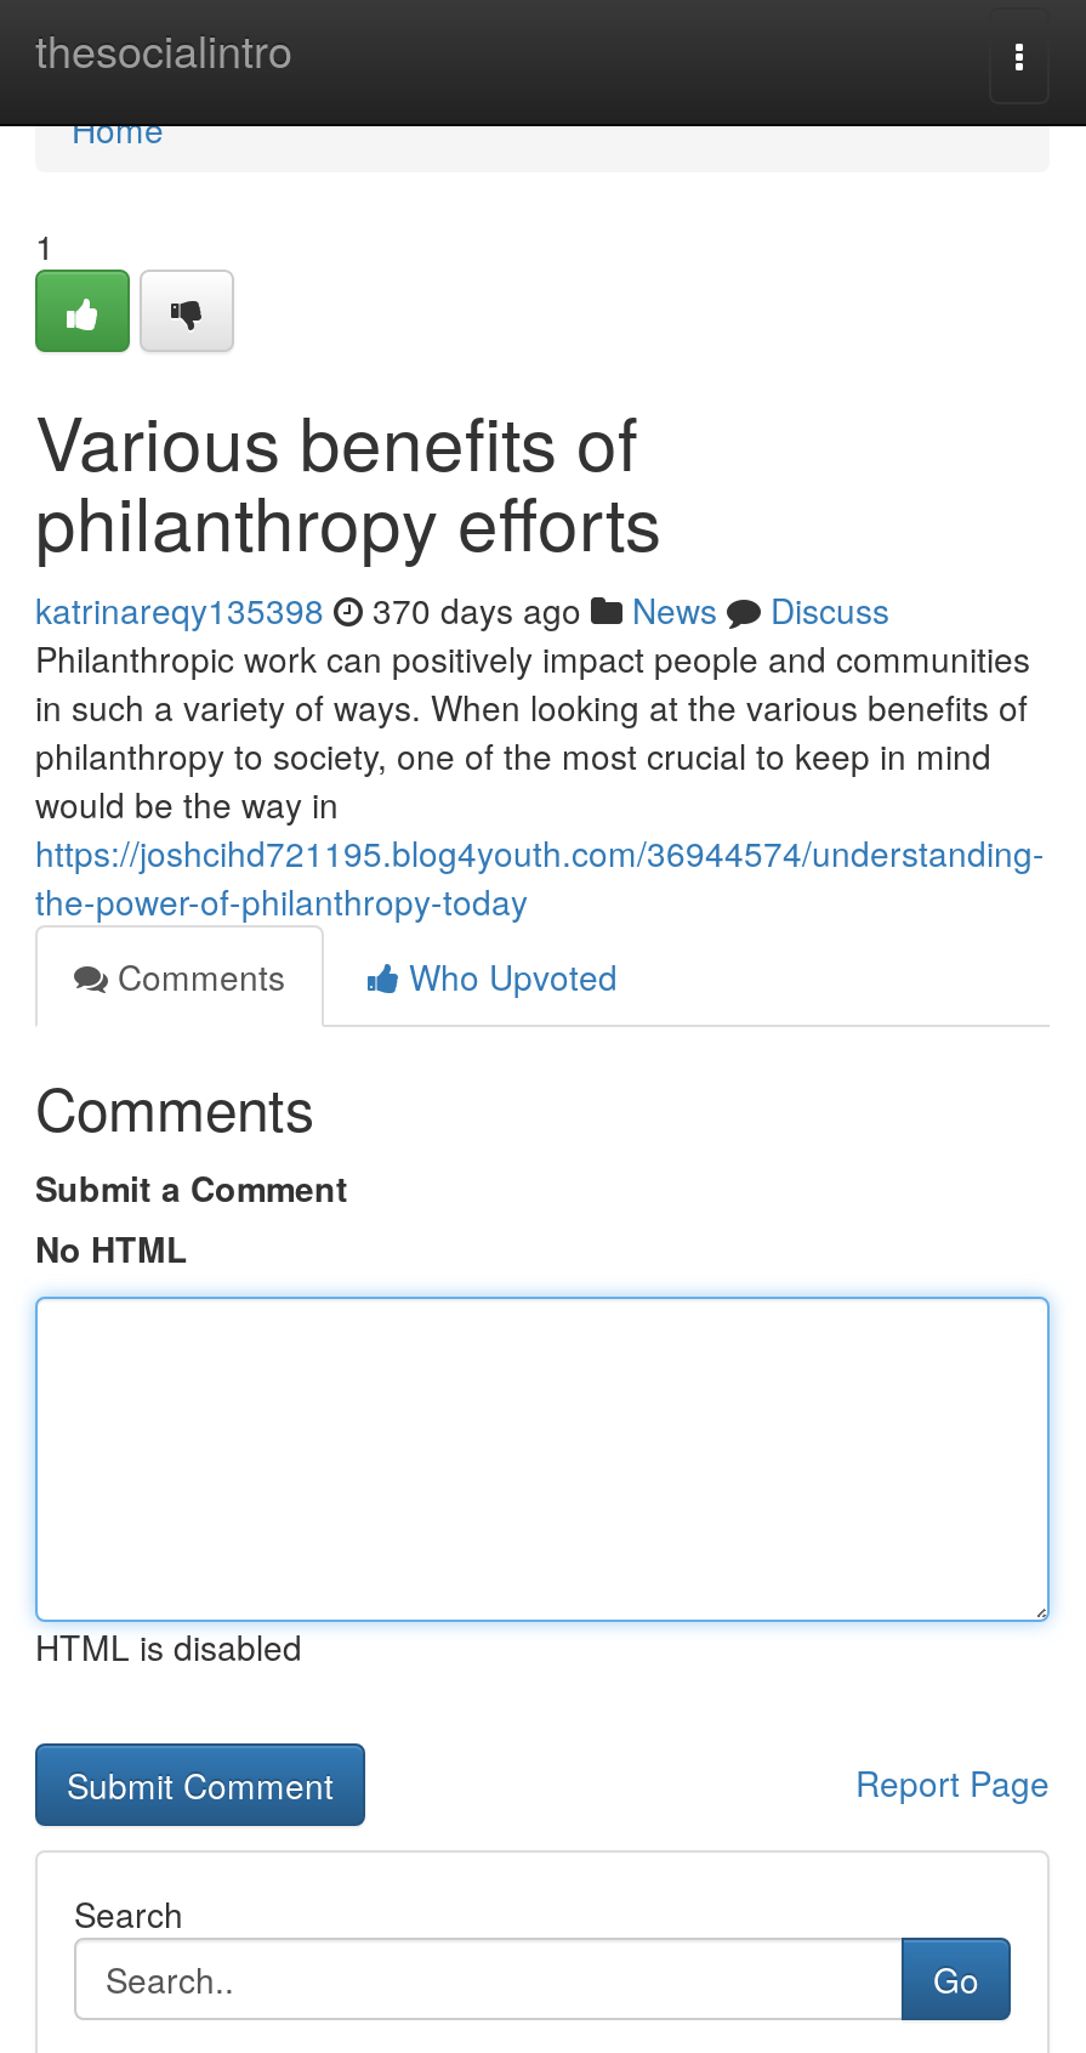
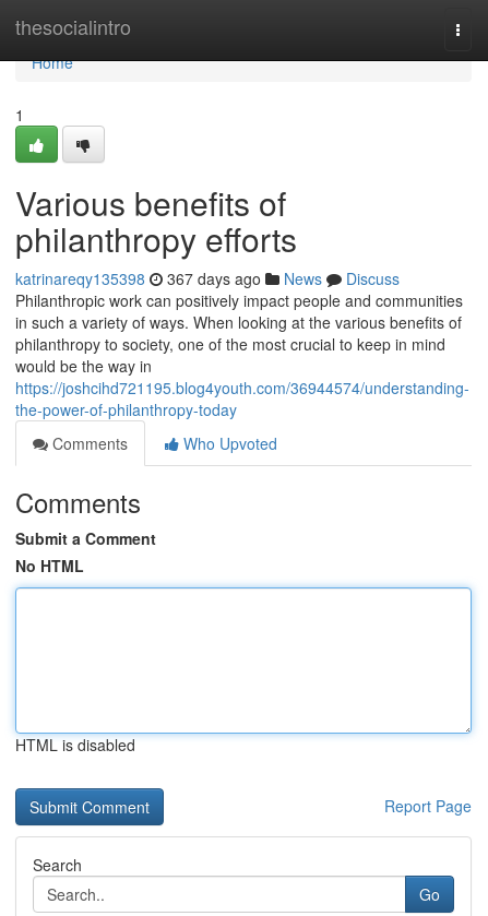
[35,585,889,634] katrinareqy135398 370 days ago News Discuss -> [15,267,400,289] katrinareqy135398 367 days ago News Discuss

